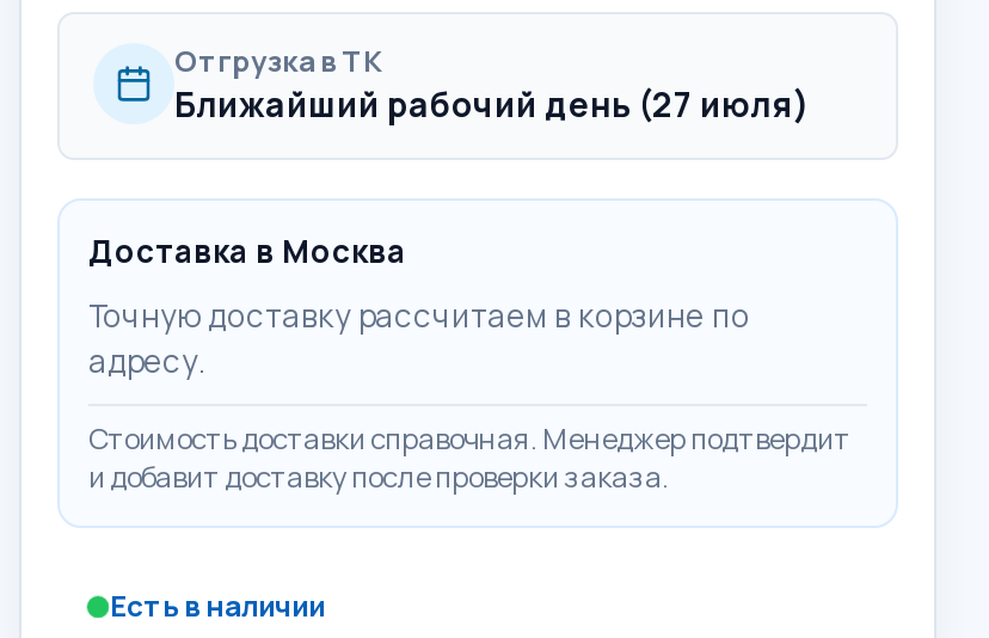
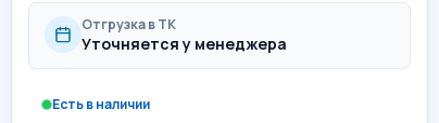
[88,81,850,497] Ближайший рабочий день (27 июля) | Доставка в Москва | Точную доставку рассчитаем в корзине по | адресу. | Стоимость доставки справочная. Менеджер подтвердит | и добавит доставку после проверки заказа. -> [81,33,287,54] Уточняется у менеджера

